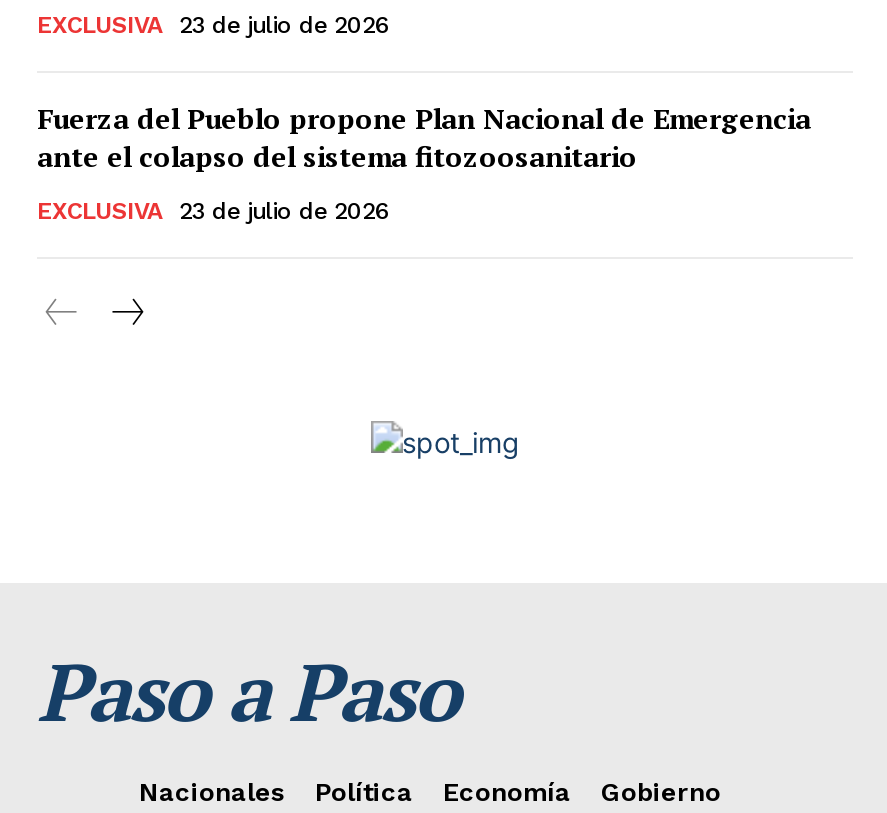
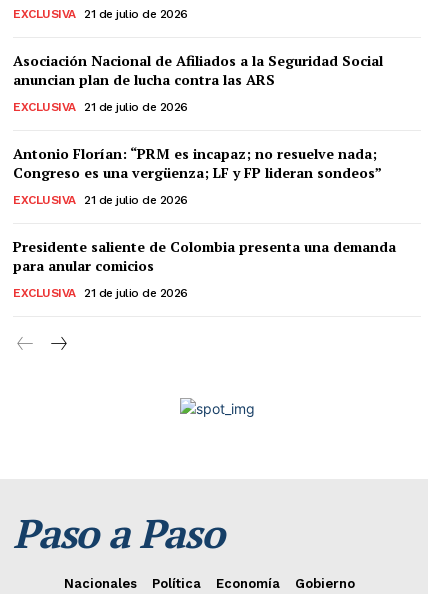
[37,11,390,39] EXCLUSIVA 23 de julio de 2026 -> [13,7,187,21] EXCLUSIVA 21 de julio de 2026
[37,99,811,175] Fuerza del Pueblo propone Plan Nacional de Emergencia | ante el colapso del sistema fitozoosanitario -> [13,51,383,89] Asociación Nacional de Afiliados a la Seguridad Social | anuncian plan de lucha contra las ARS
[179,197,390,225] 23 de julio de 2026 -> [13,100,396,300] 21 de julio de 2026 | Antonio Florían: “PRM es incapaz; no resuelve nada; | Congreso es una vergüenza; LF y FP lideran sondeos” | EXCLUSIVA | 21 de julio de 2026 | Presidente saliente de Colombia presenta una demanda | para anular comicios | EXCLUSIVA | 21 de julio de 2026

